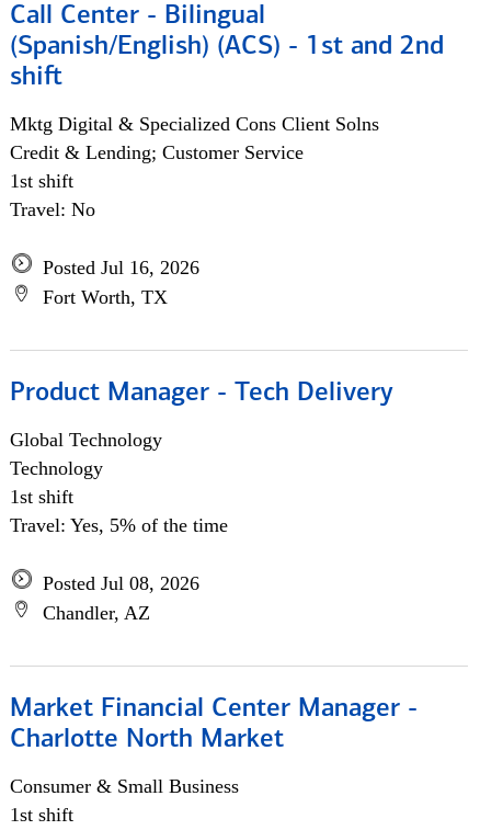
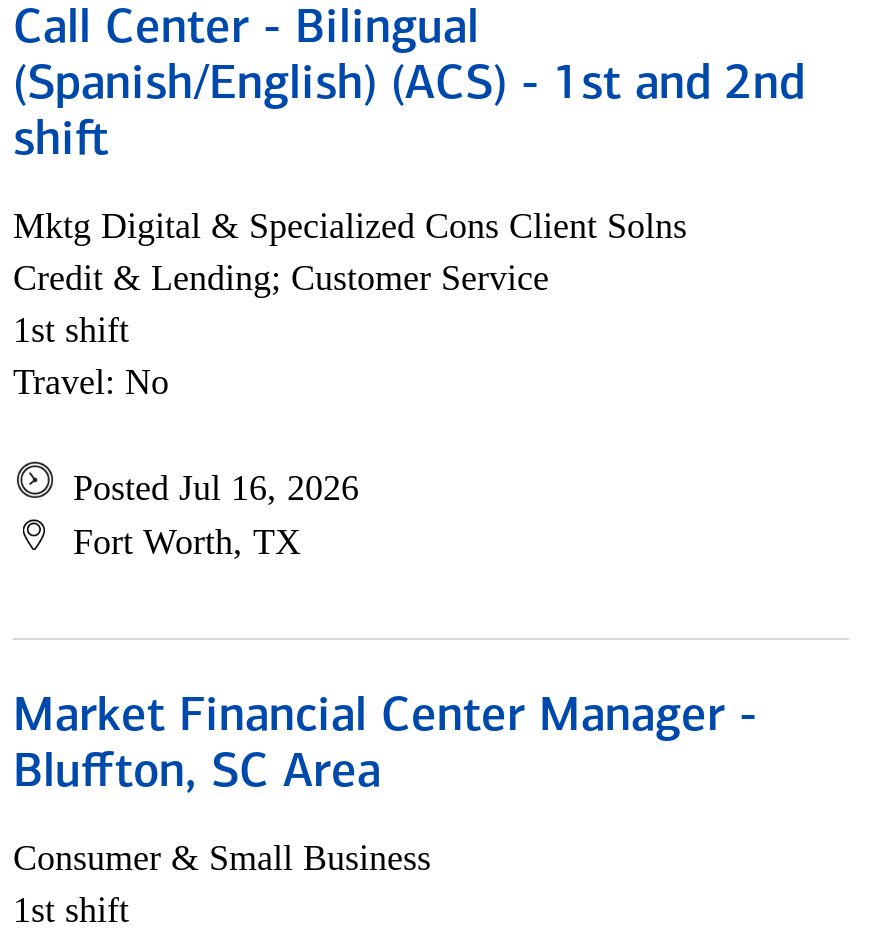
[10,380,393,624] Product Manager - Tech Delivery | Global Technology | Technology | 1st shift | Travel: Yes, 5% of the time | Posted Jul 08, 2026 | Chandler, AZ -> none
[10,727,284,753] Charlotte North Market -> [13,750,381,798] Bluffton, SC Area

